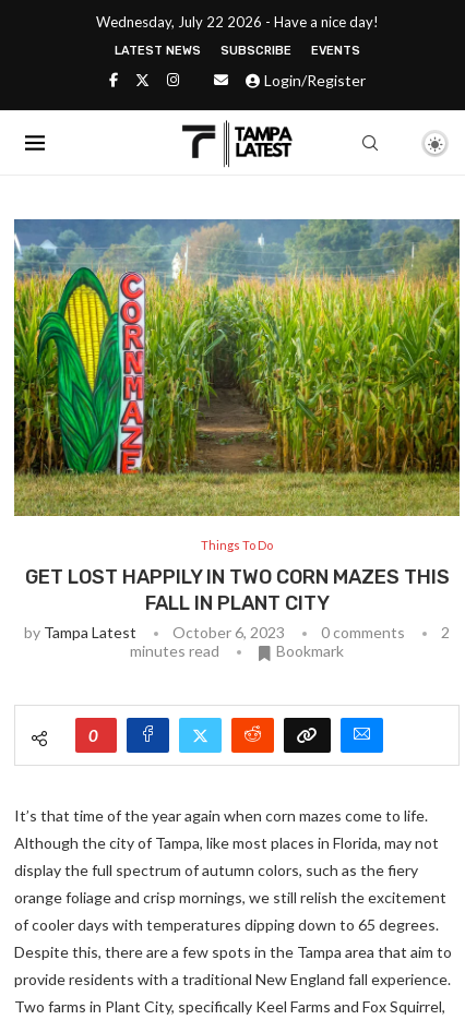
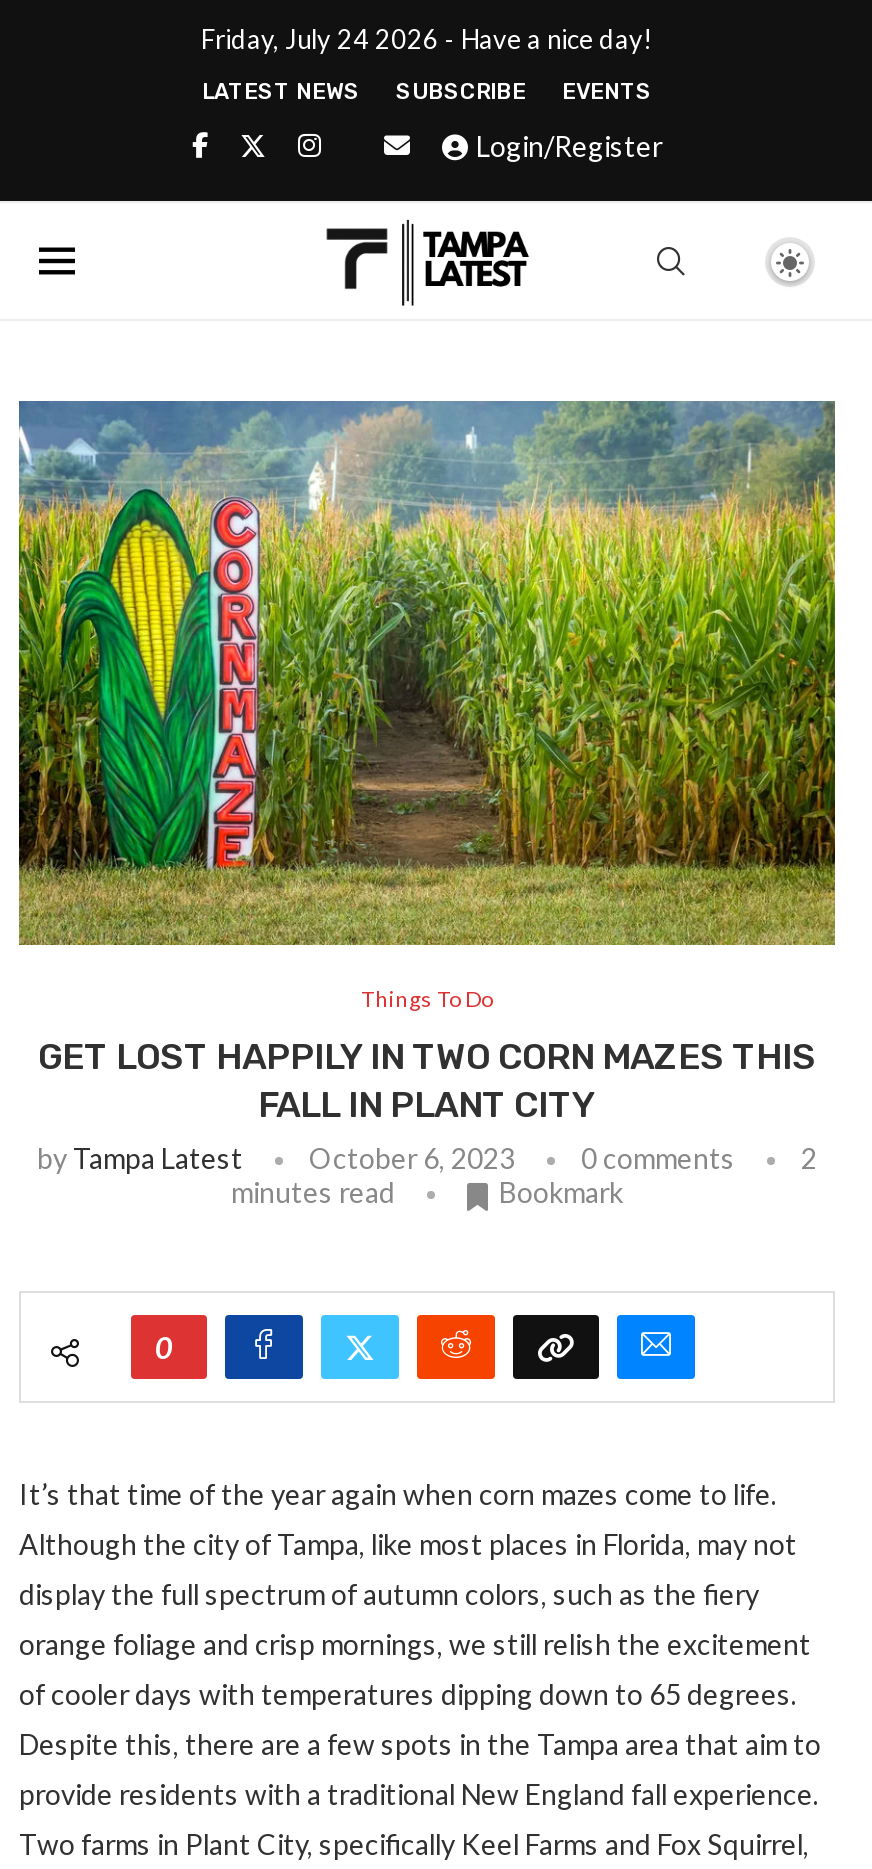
[96,13,378,31] Wednesday, July 22 2026 - Have a nice day! -> [201,23,653,55] Friday, July 24 2026 - Have a nice day!

